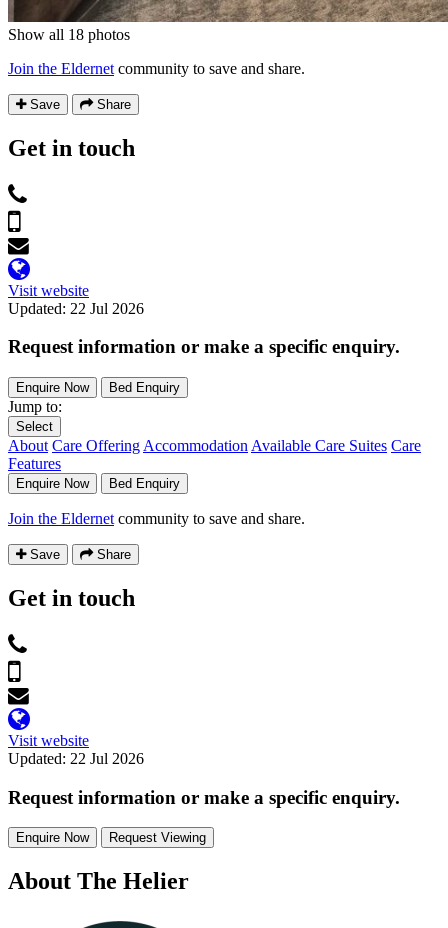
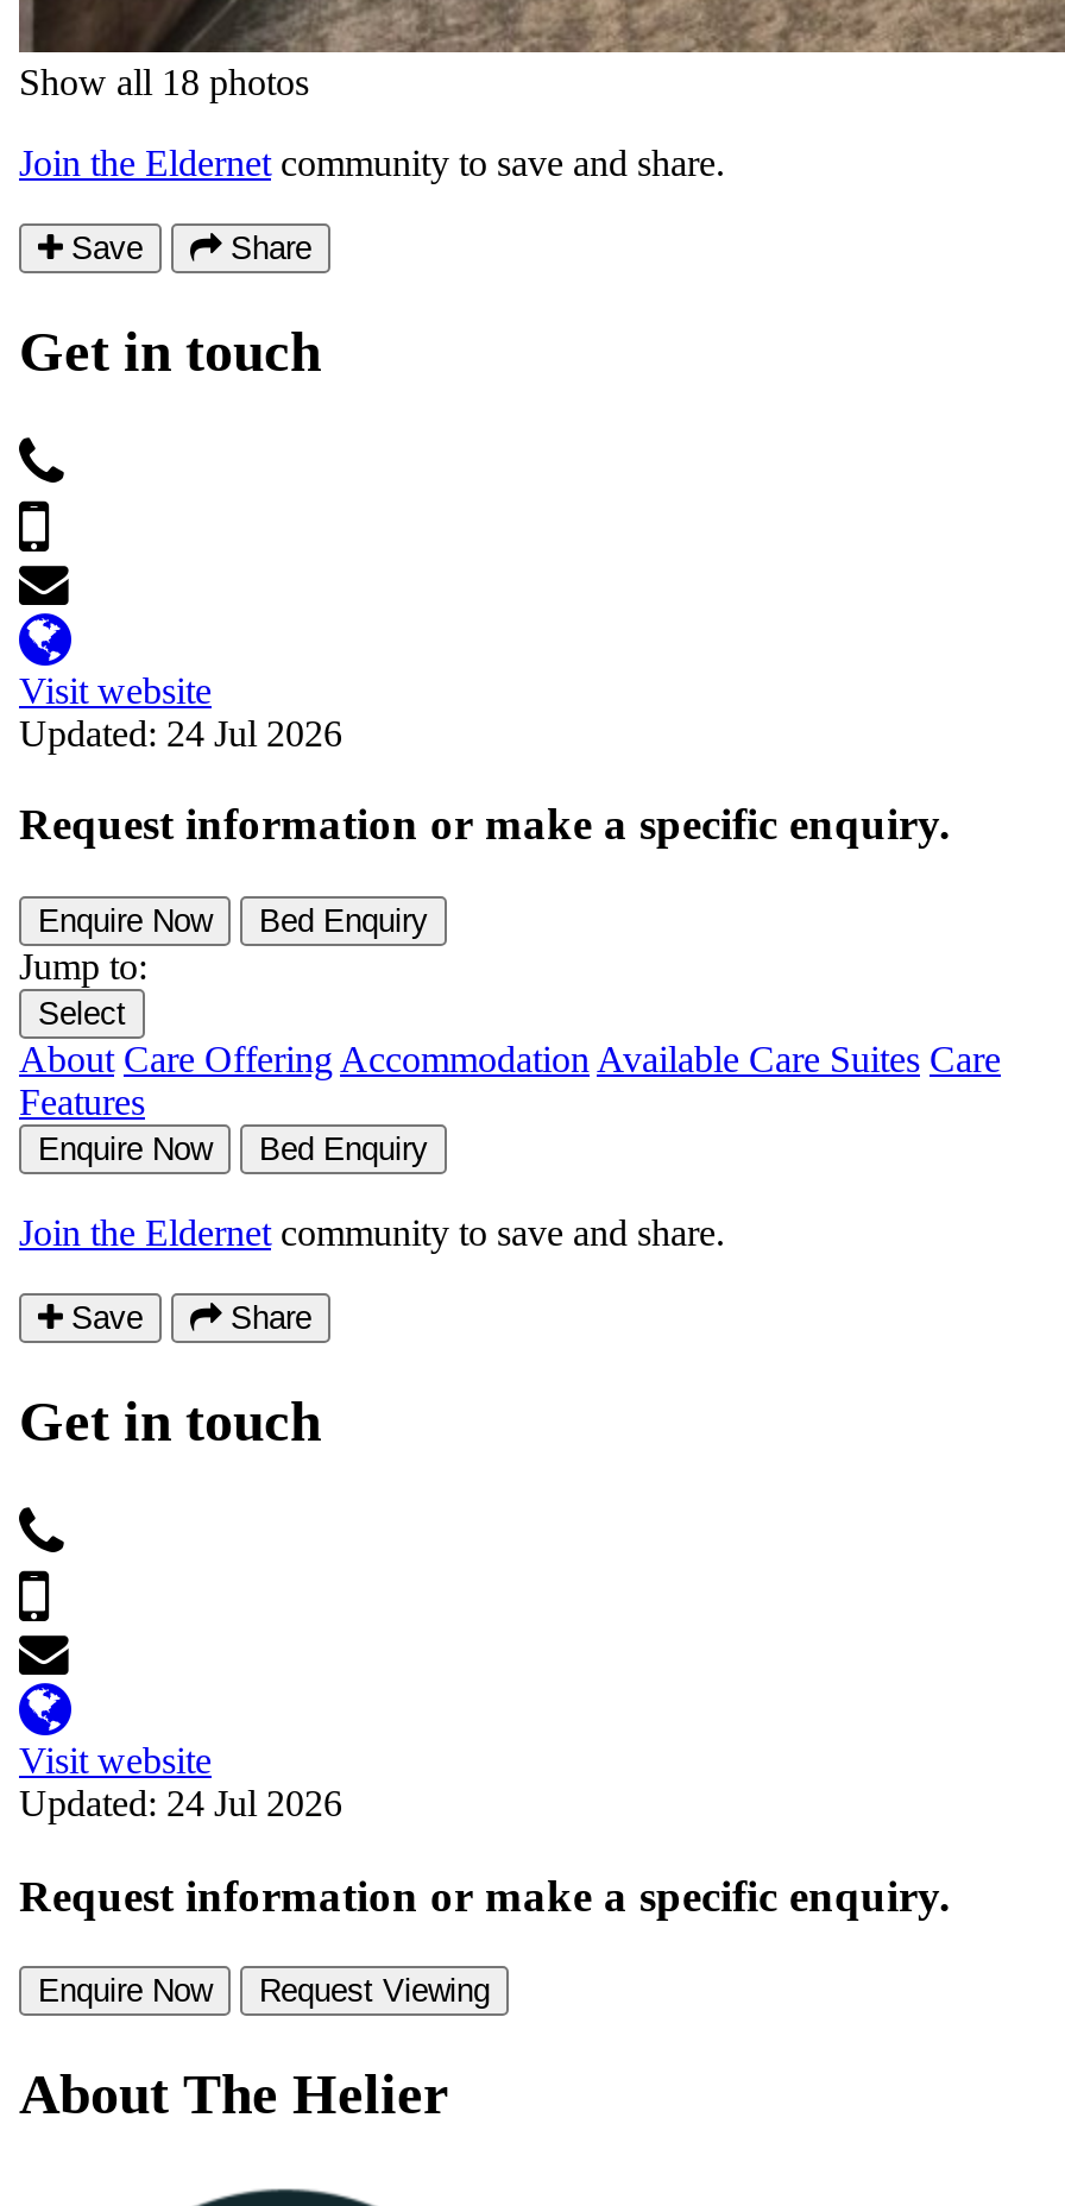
[8,300,144,317] Updated: 22 Jul 2026 -> [19,712,342,753] Updated: 24 Jul 2026
[8,750,144,767] Updated: 22 Jul 2026 -> [19,1783,342,1823] Updated: 24 Jul 2026

